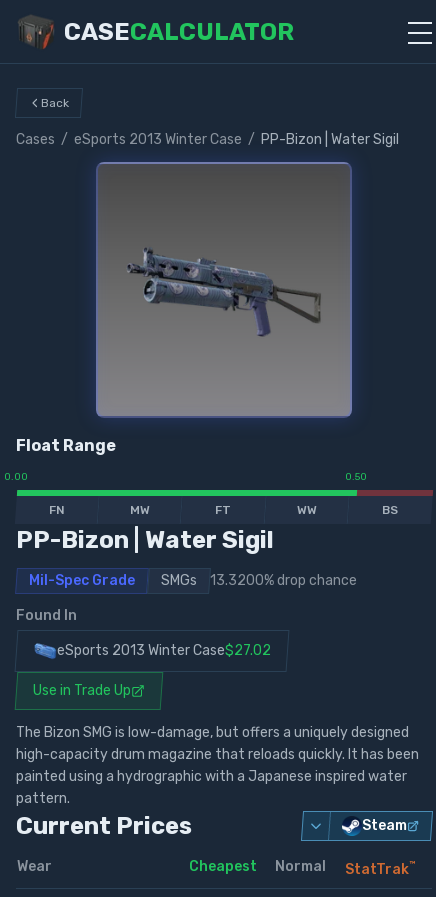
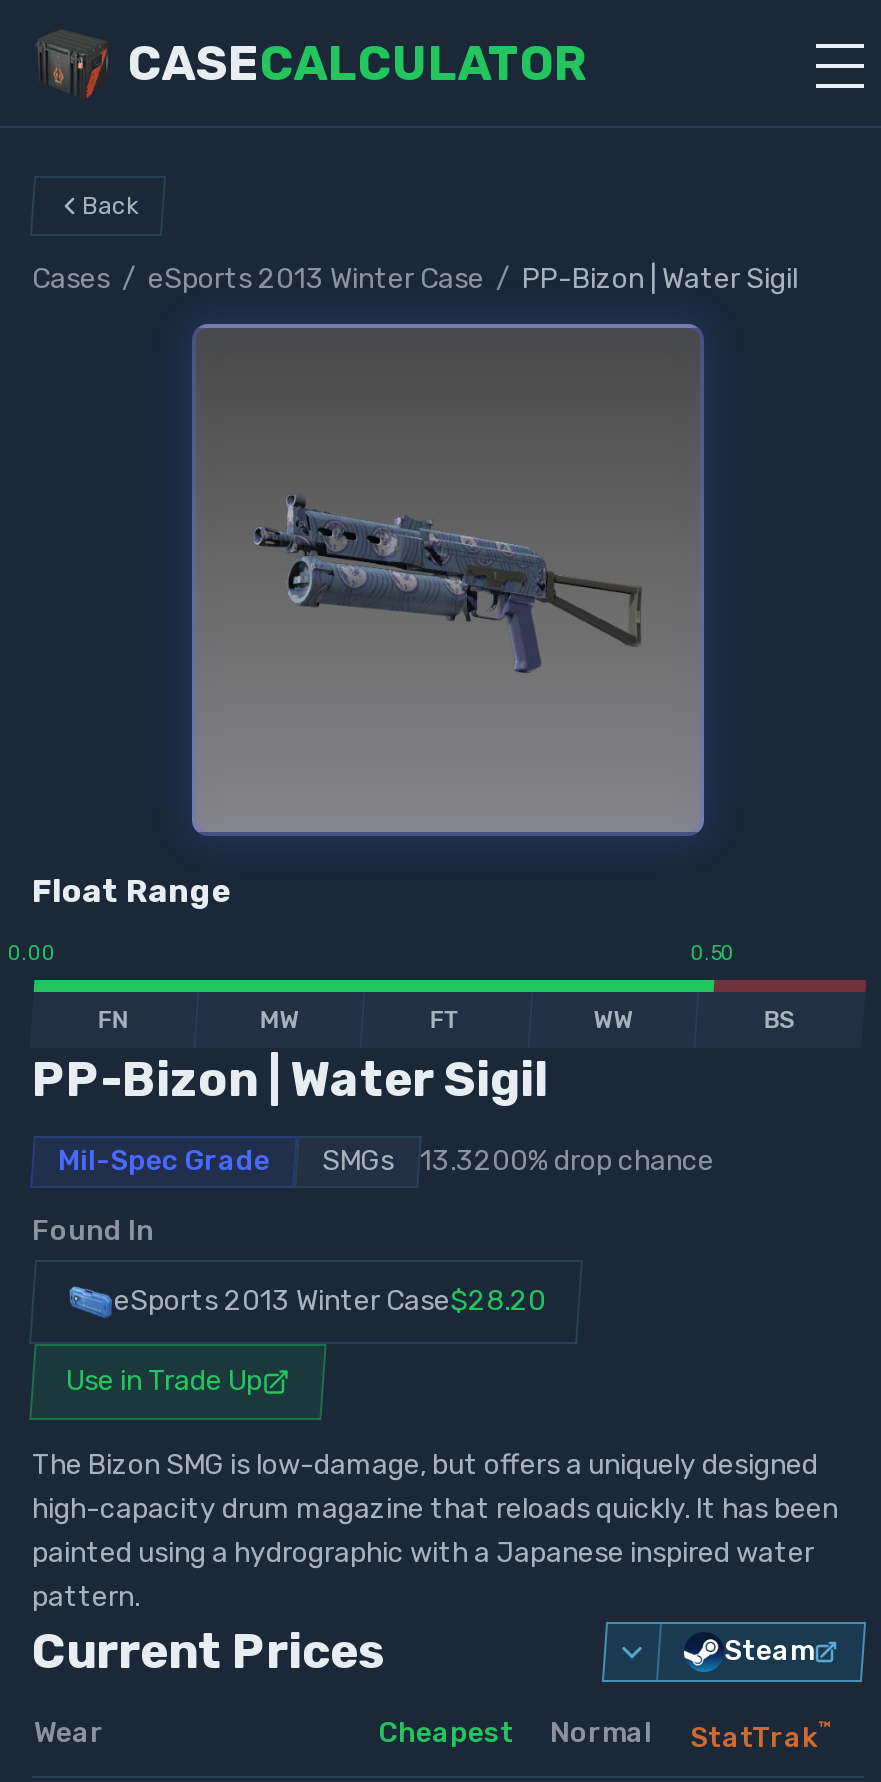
[57,642,271,659] eSports 2013 Winter Case$27.02 -> [114,1284,546,1318] eSports 2013 Winter Case$28.20

